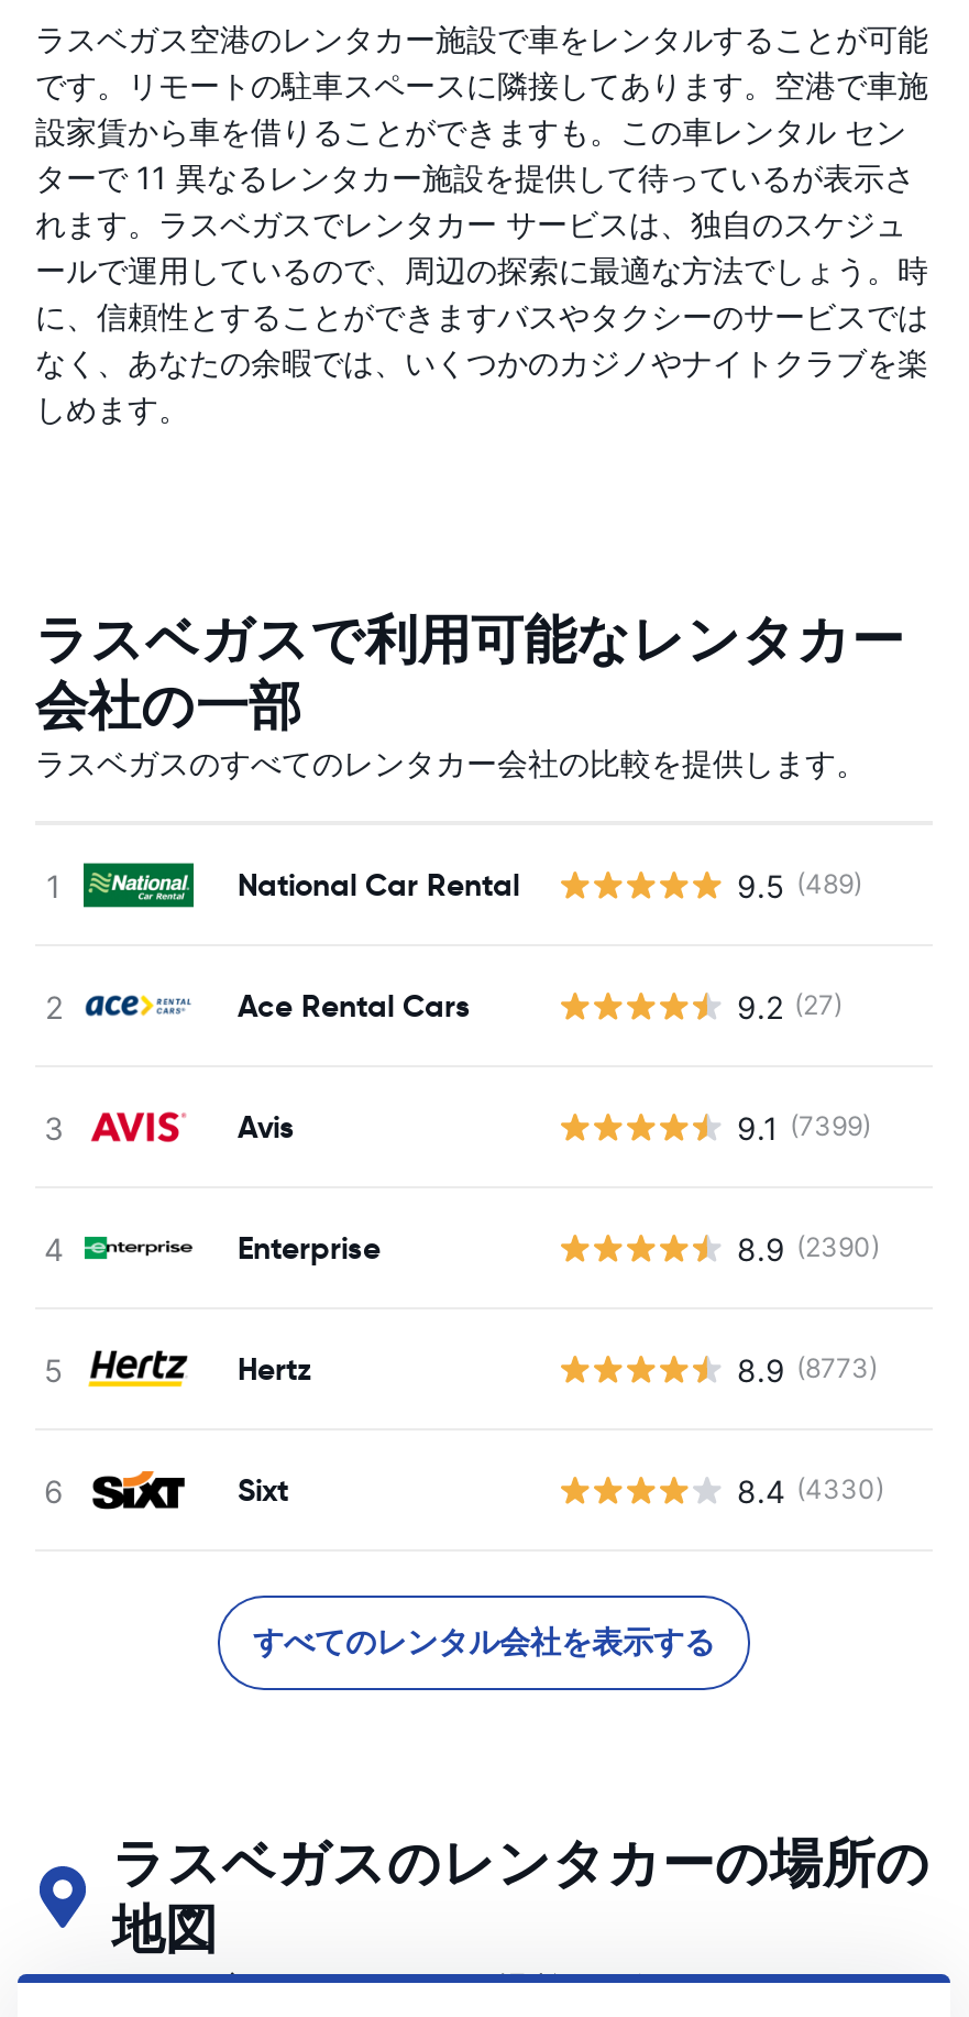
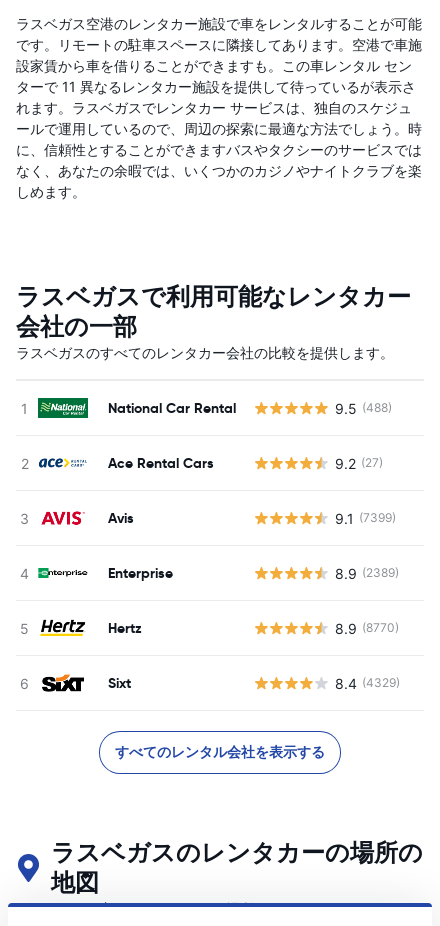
[737,866,862,903] 9.5 (489) -> [335,399,392,416] 9.5 (488)
[737,1229,880,1267] 8.9 (2390) -> [335,564,399,581] 8.9 (2389)
[737,1350,878,1388] 8.9 (8773) -> [335,619,399,636] 8.9 (8770)
[737,1471,884,1509] 8.4 (4330) -> [335,674,400,691] 8.4 (4329)

